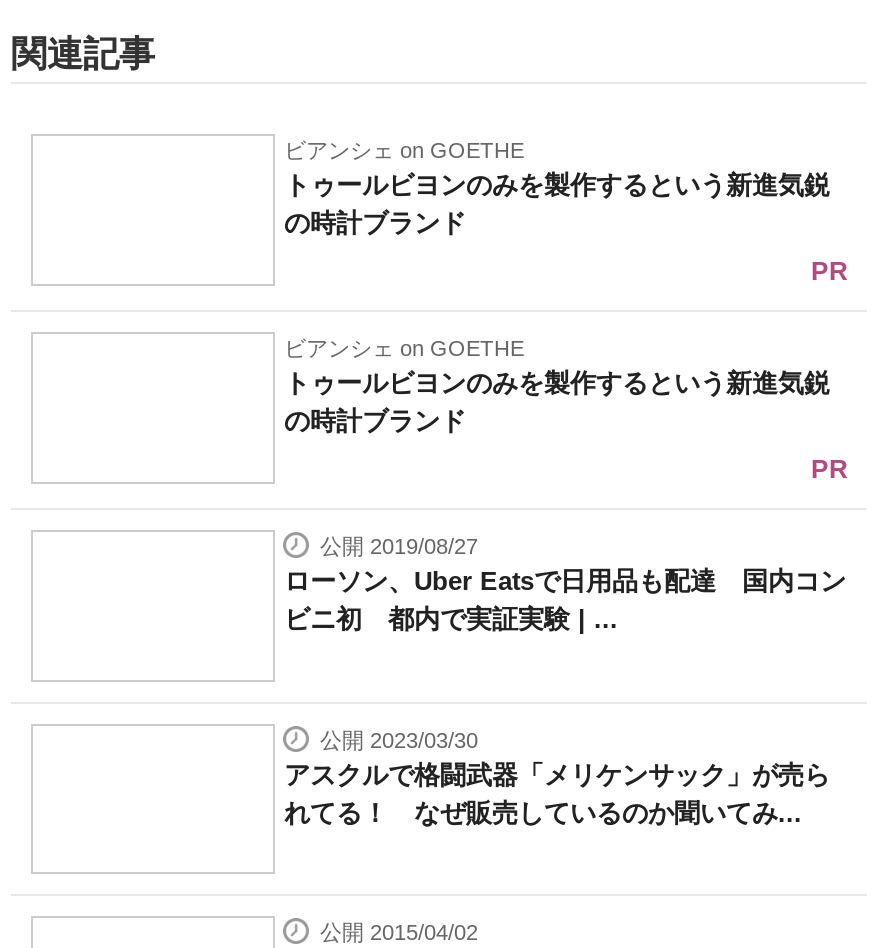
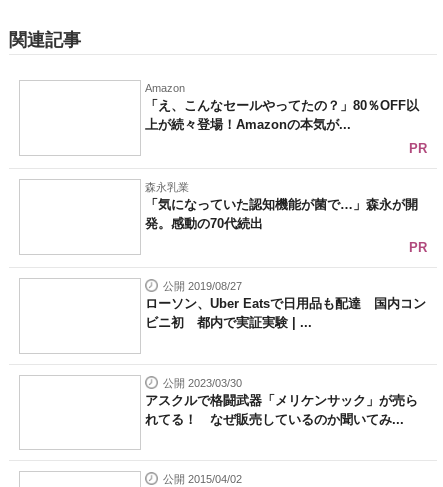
[284,139,830,239] ビアンシェ on GOETHE | トゥールビヨンのみを製作するという新進気鋭 | の時計ブランド -> [145,82,419,132] Amazon | 「え、こんなセールやってたの？」80％OFF以 | 上が続々登場！Amazonの本気が...
[284,337,830,437] ビアンシェ on GOETHE | トゥールビヨンのみを製作するという新進気鋭 | の時計ブランド -> [145,181,418,231] 森永乳業 | 「気になっていた認知機能が菌で…」森永が開 | 発。感動の70代続出

